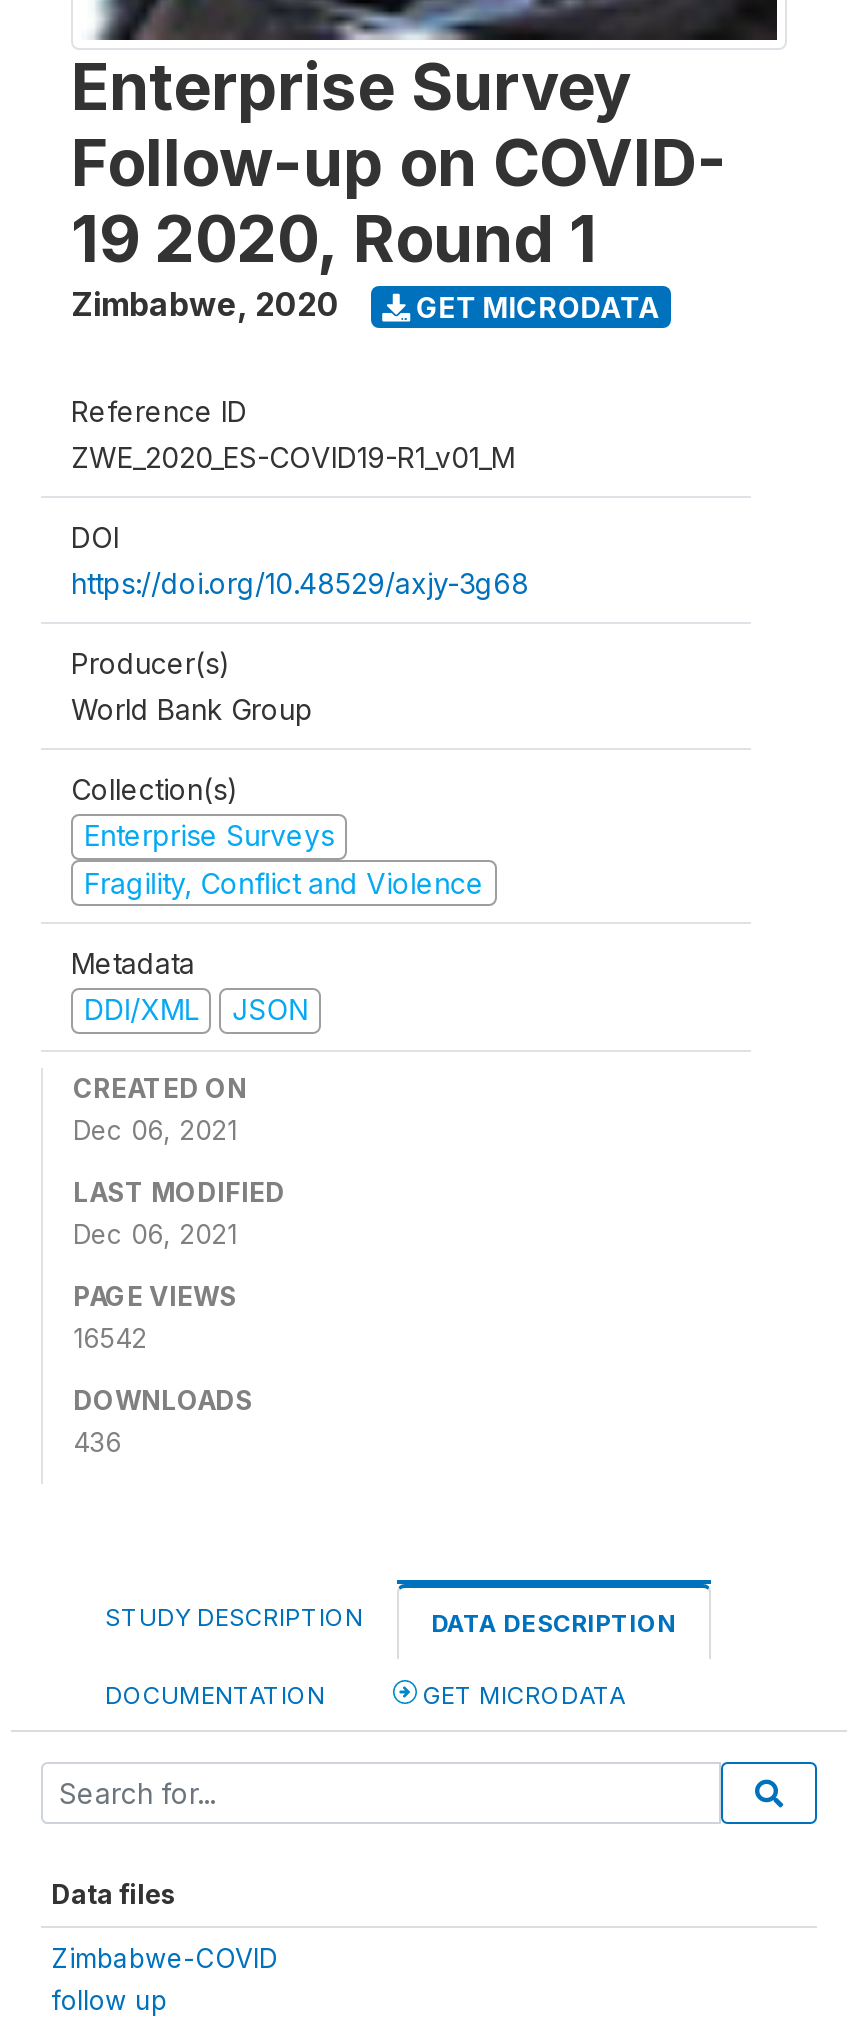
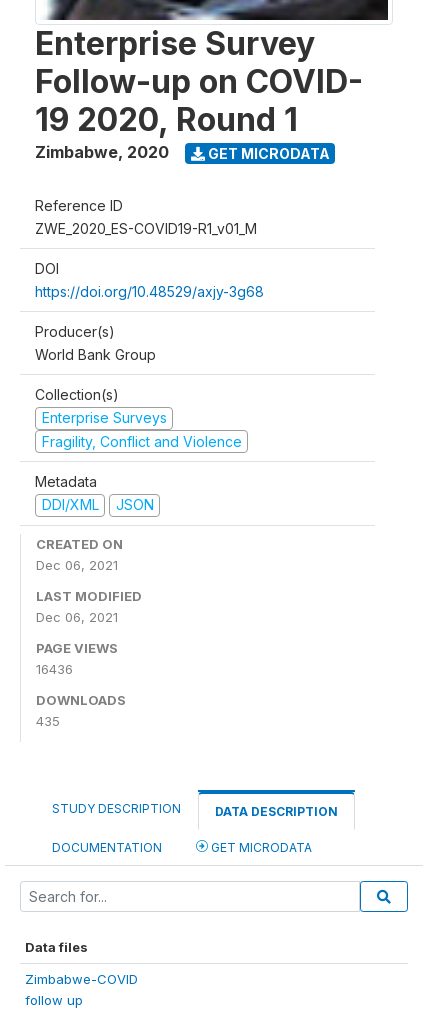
[73,1321,147,1353] 16542 -> [36,660,73,676] 16436
[73,1425,121,1457] 436 -> [36,712,60,728] 435

